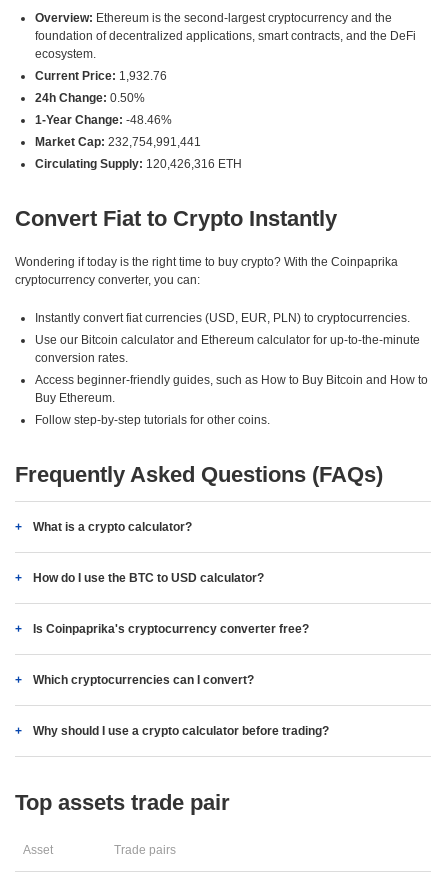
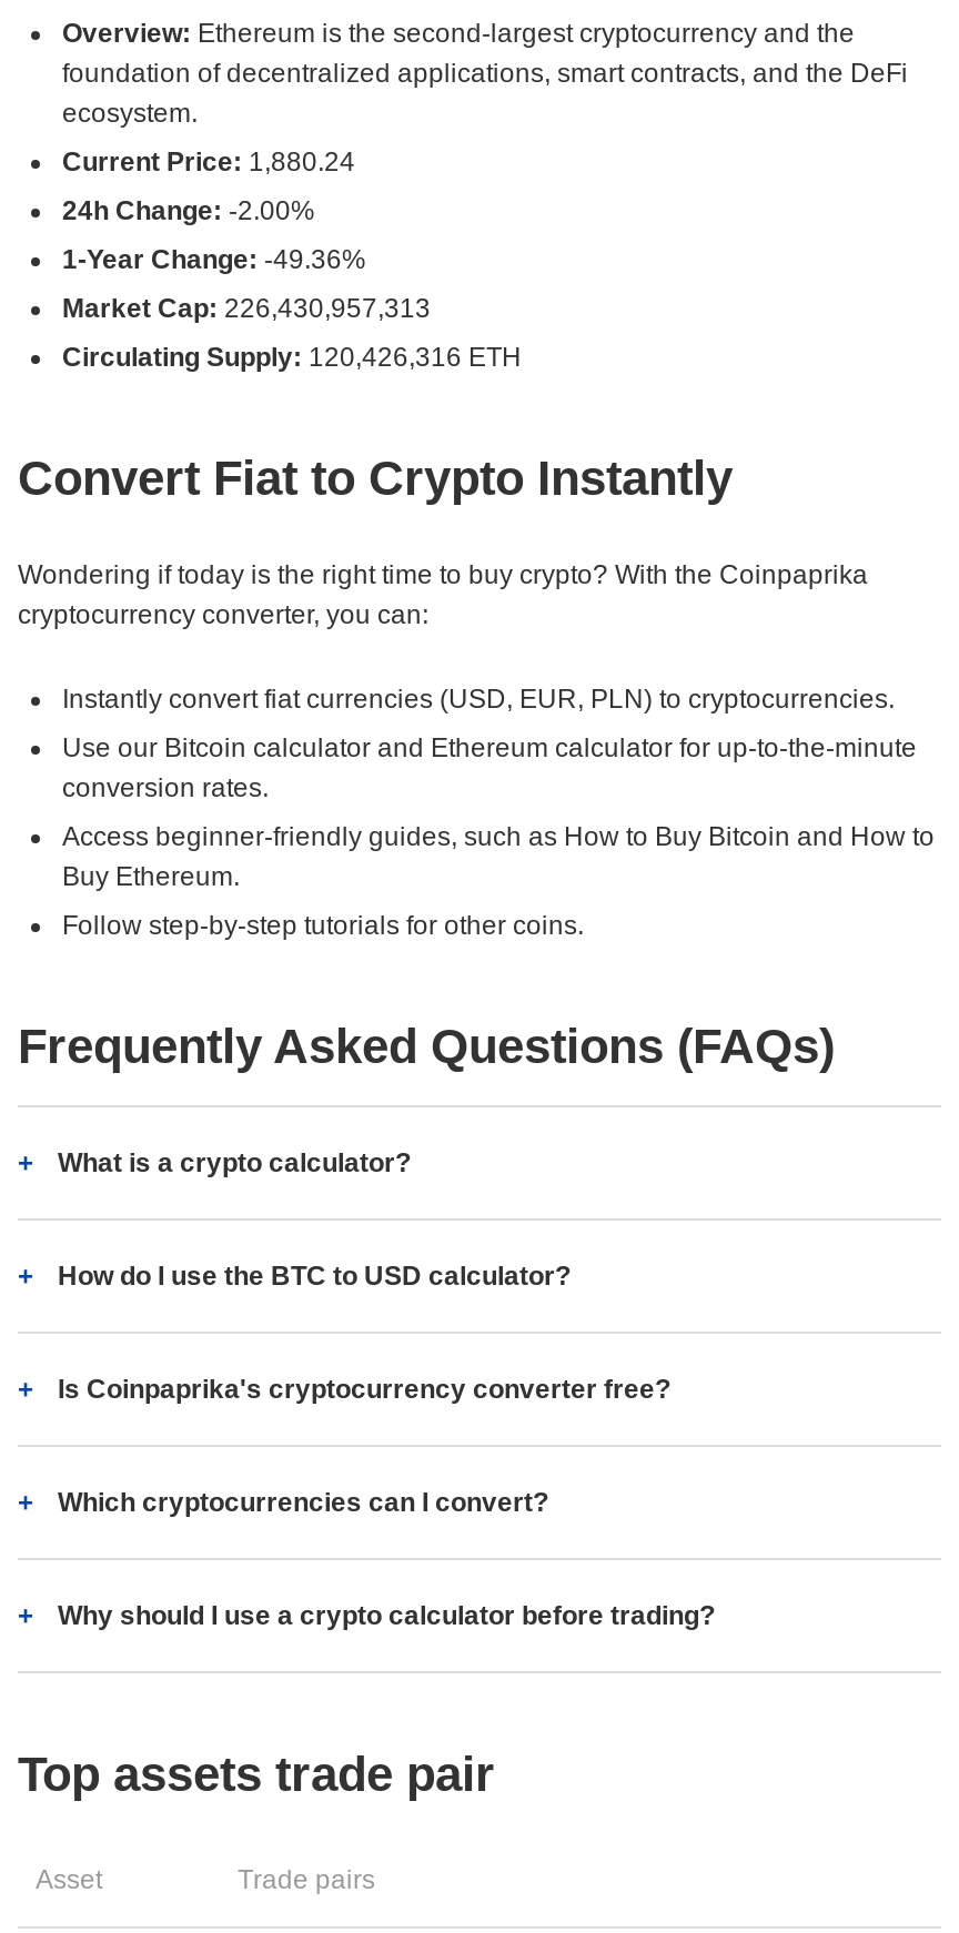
[35,69,167,83] Current Price: 1,932.76 -> [62,146,355,178] Current Price: 1,880.24
[35,91,145,105] 24h Change: 0.50% -> [62,195,315,226] 24h Change: -2.00%
[35,113,172,127] 1-Year Change: -48.46% -> [62,244,366,275] 1-Year Change: -49.36%
[35,135,201,149] Market Cap: 232,754,991,441 -> [62,293,431,324] Market Cap: 226,430,957,313

